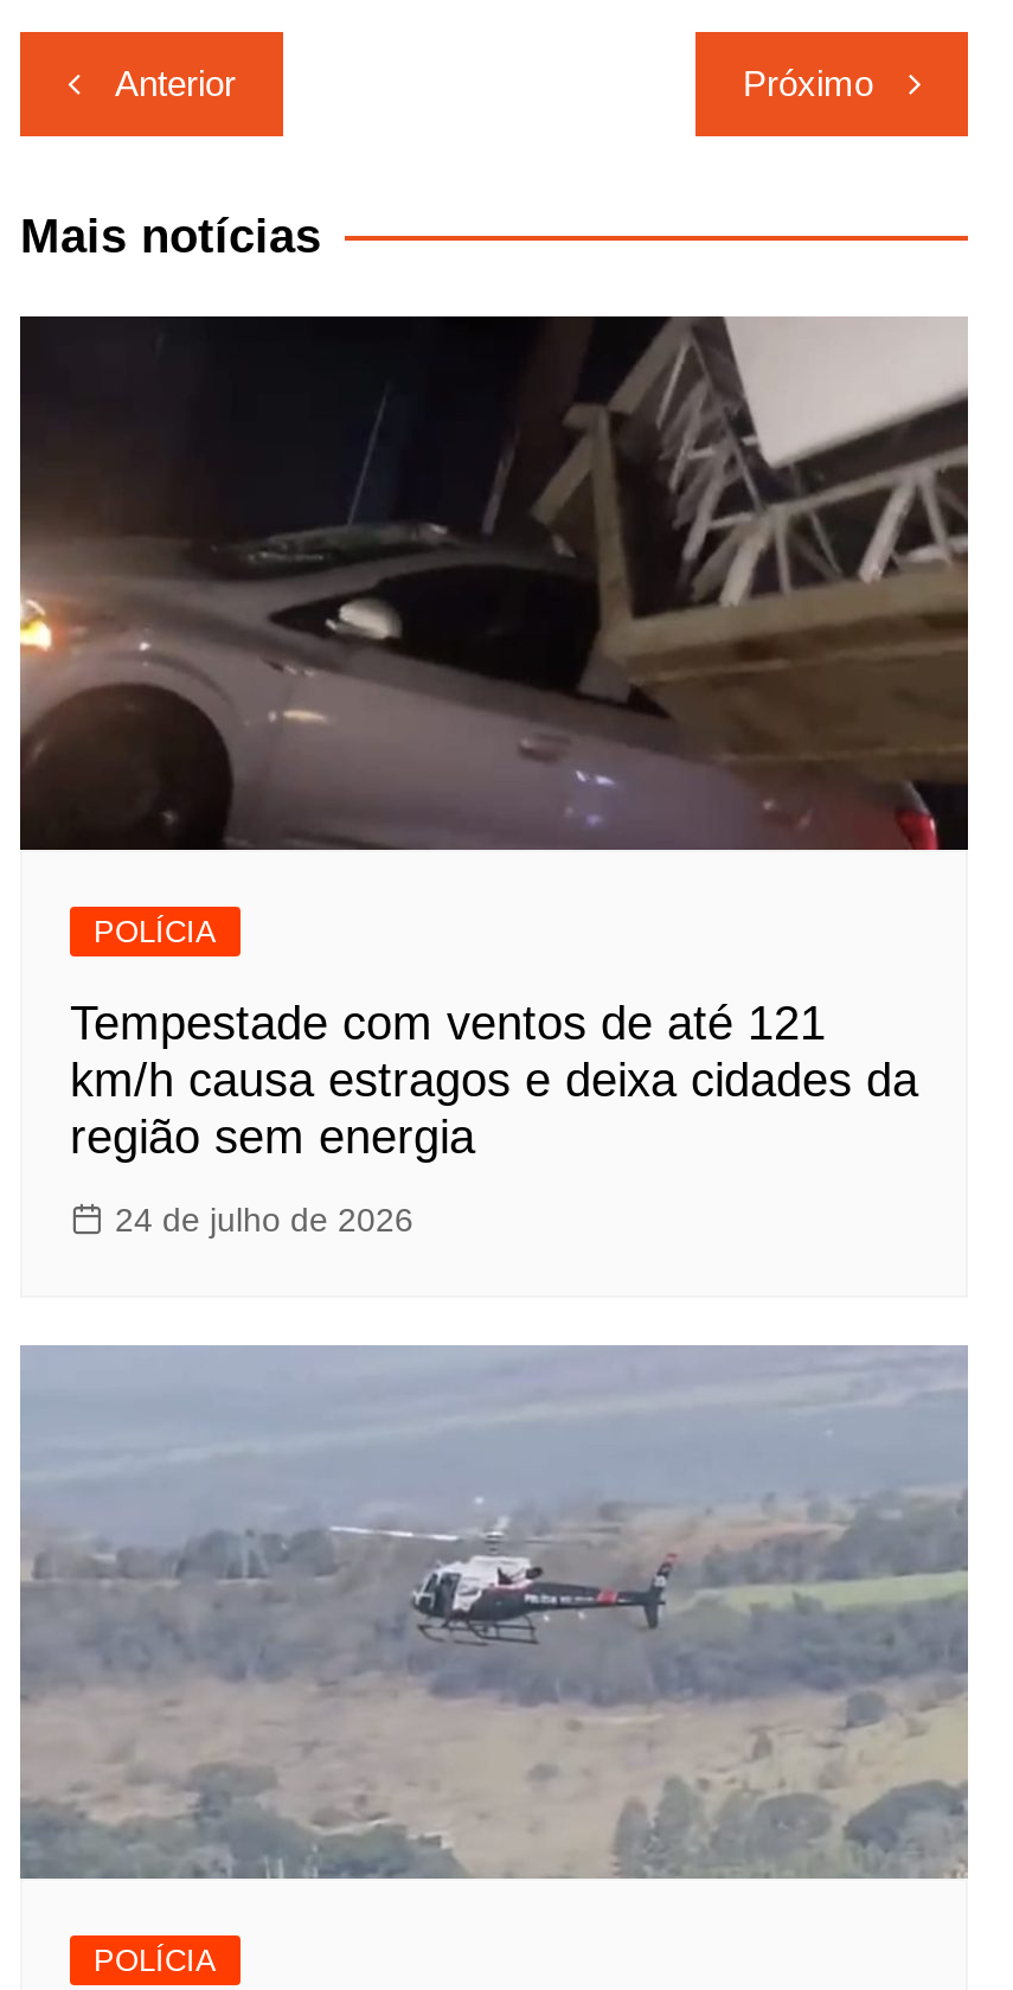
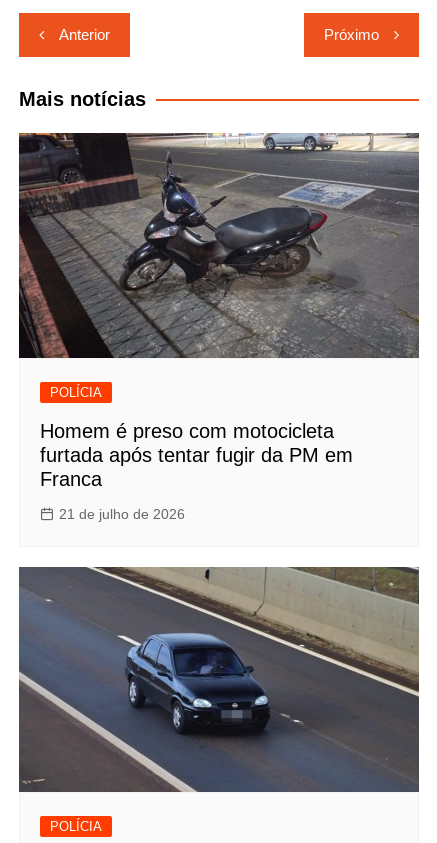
[18,313,968,853] [image] -> [18,132,419,359] [image]
[70,997,918,1163] Tempestade com ventos de até 121 | km/h causa estragos e deixa cidades da | região sem energia -> [40,420,353,490] Homem é preso com motocicleta | furtada após tentar fugir da PM em | Franca
[115,1201,413,1239] 24 de julho de 2026 -> [59,506,185,522] 21 de julho de 2026
[20,1344,968,1877] [image] -> [19,567,419,792] [image]

